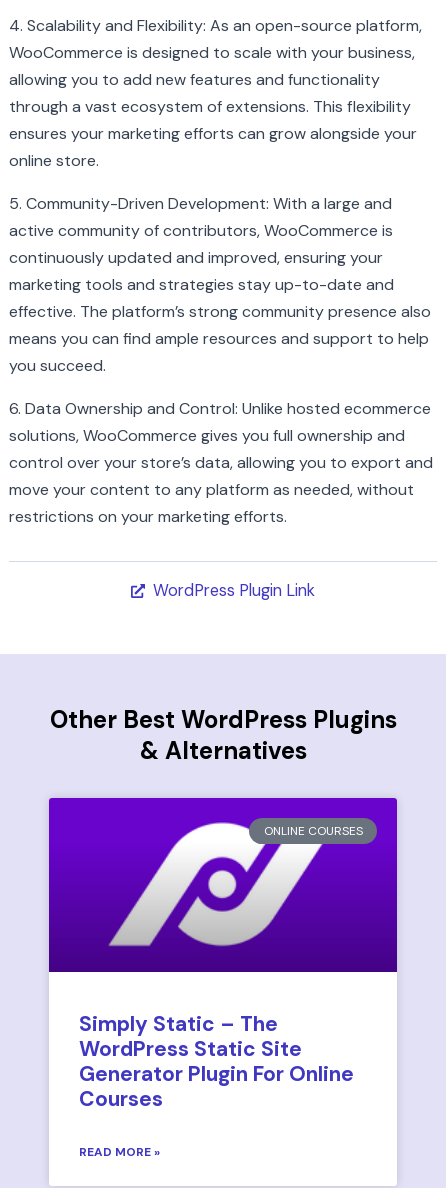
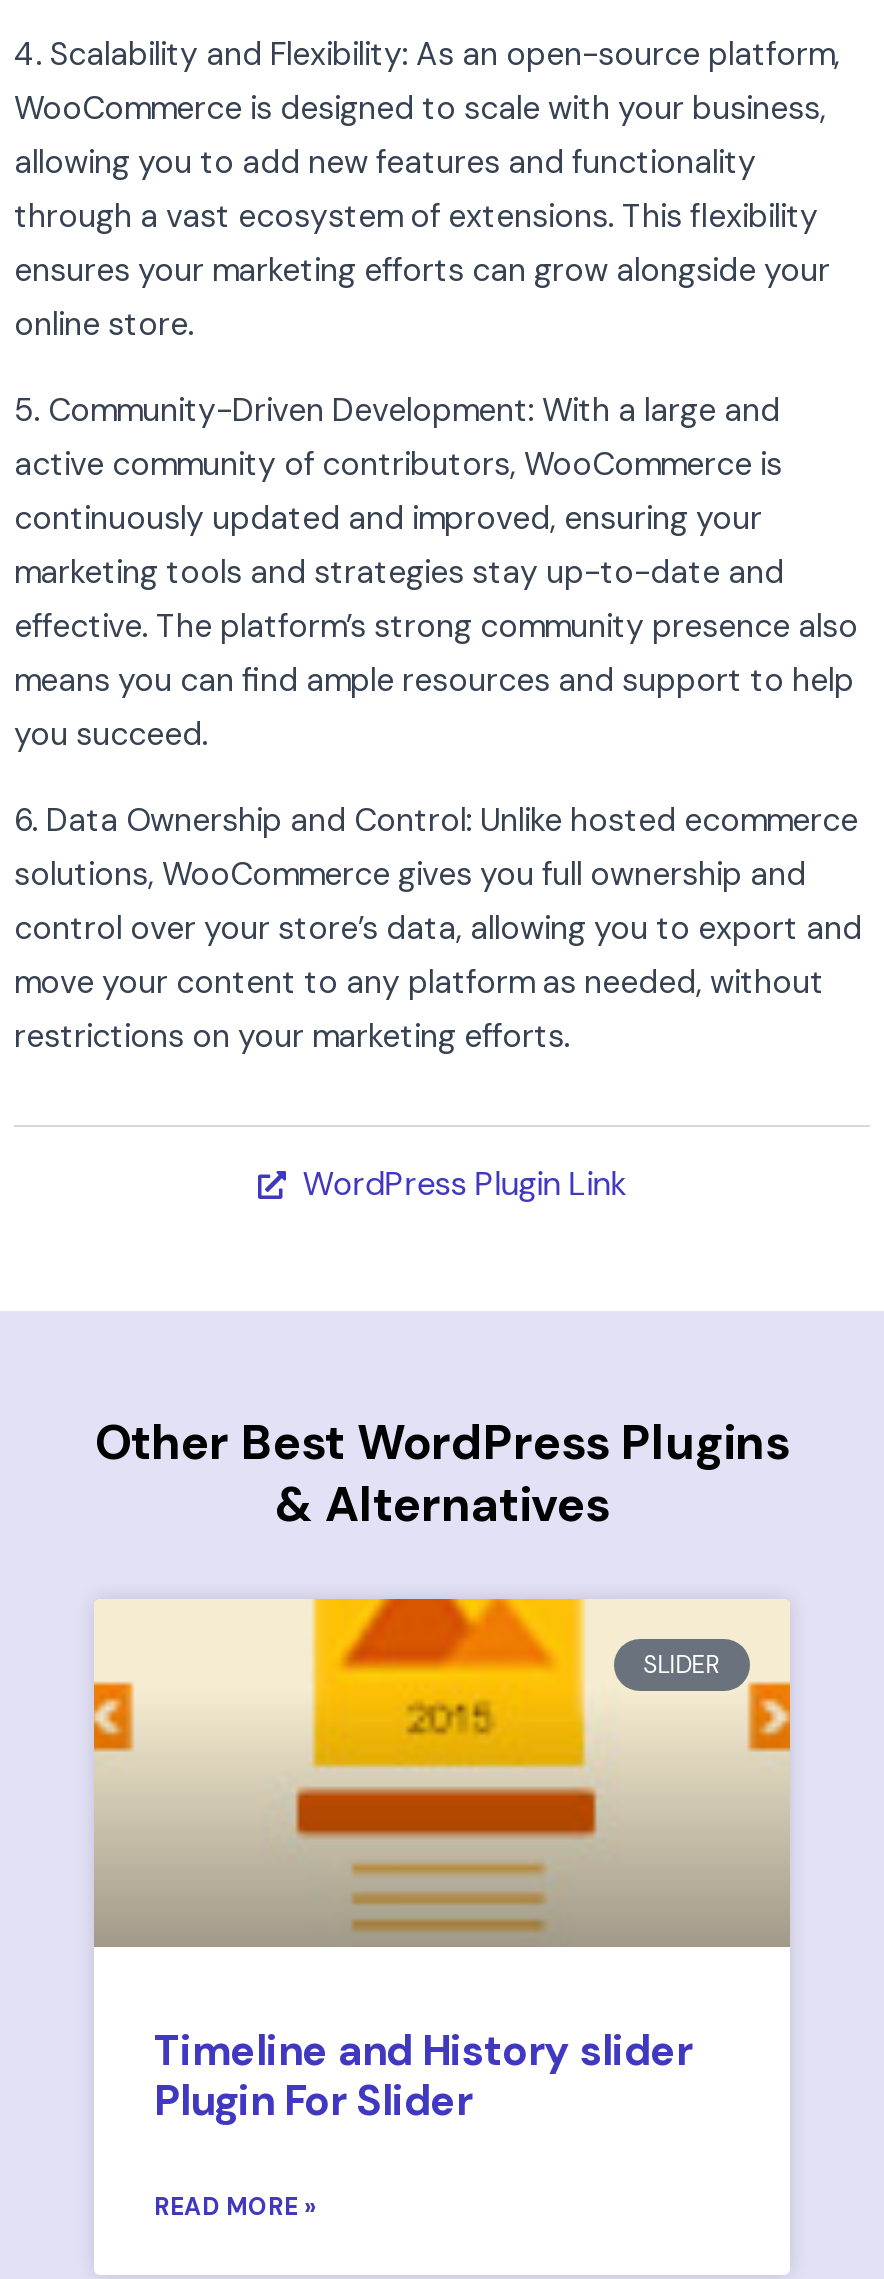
[48,797,398,973] [image] | ONLINE COURSES -> [92,1597,792,1947] [image] | SLIDER
[79,1010,354,1113] Simply Static – The | WordPress Static Site | Generator Plugin For Online | Courses -> [154,2023,692,2129] Timeline and History slider | Plugin For Slider

